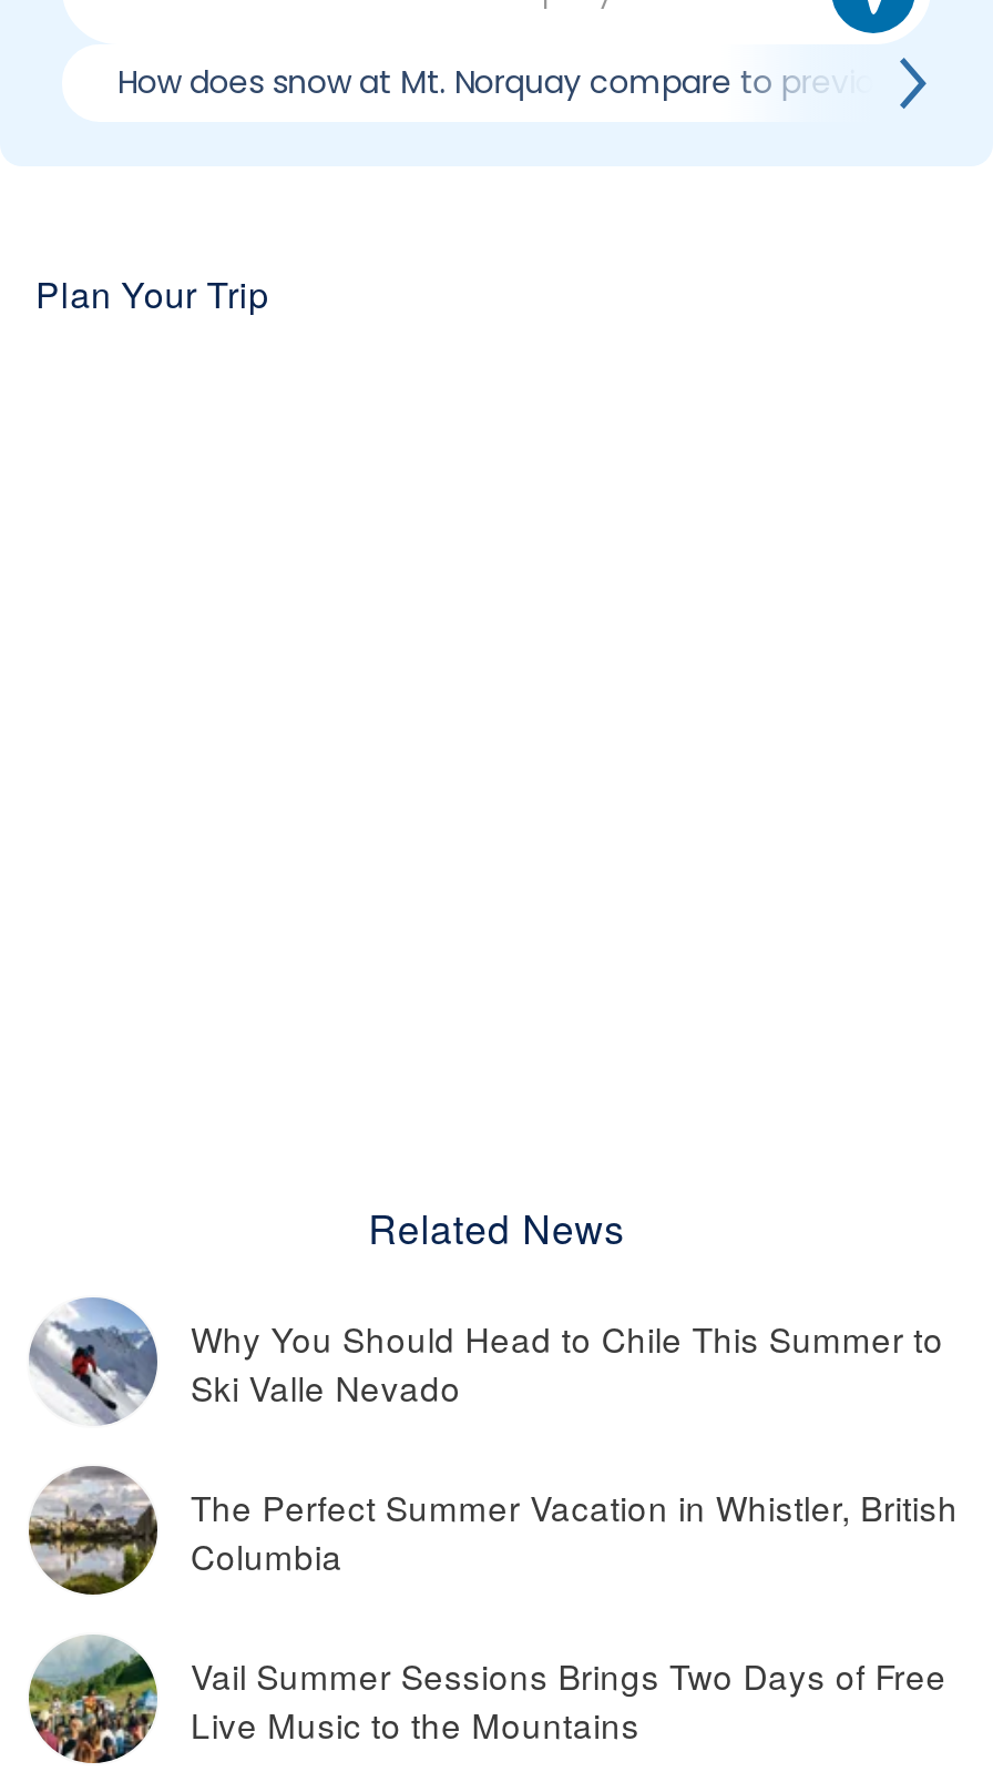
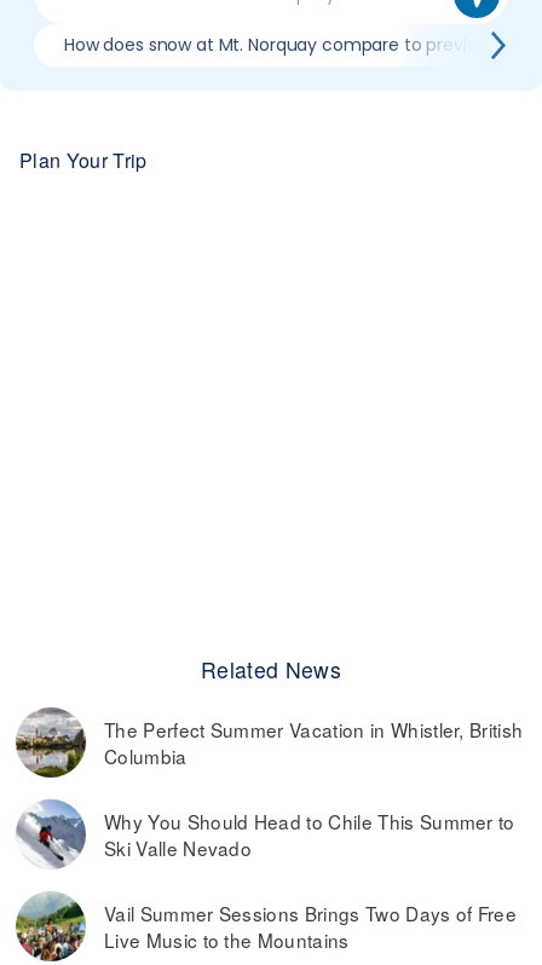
moved [29,1295,944,1426] -> [16,801,515,869]: [image] | Why You Should Head to Chile This Summer to | Ski Valle Nevado
moved [27,1464,958,1599] -> [15,706,523,780]: [image] | The Perfect Summer Vacation in Whistler, British | Columbia

